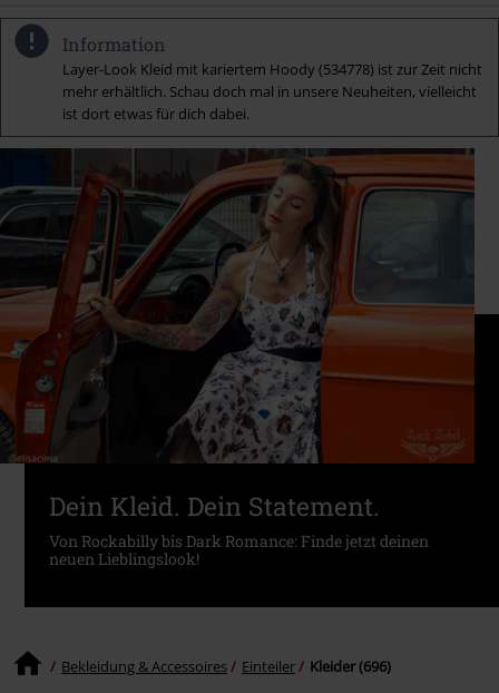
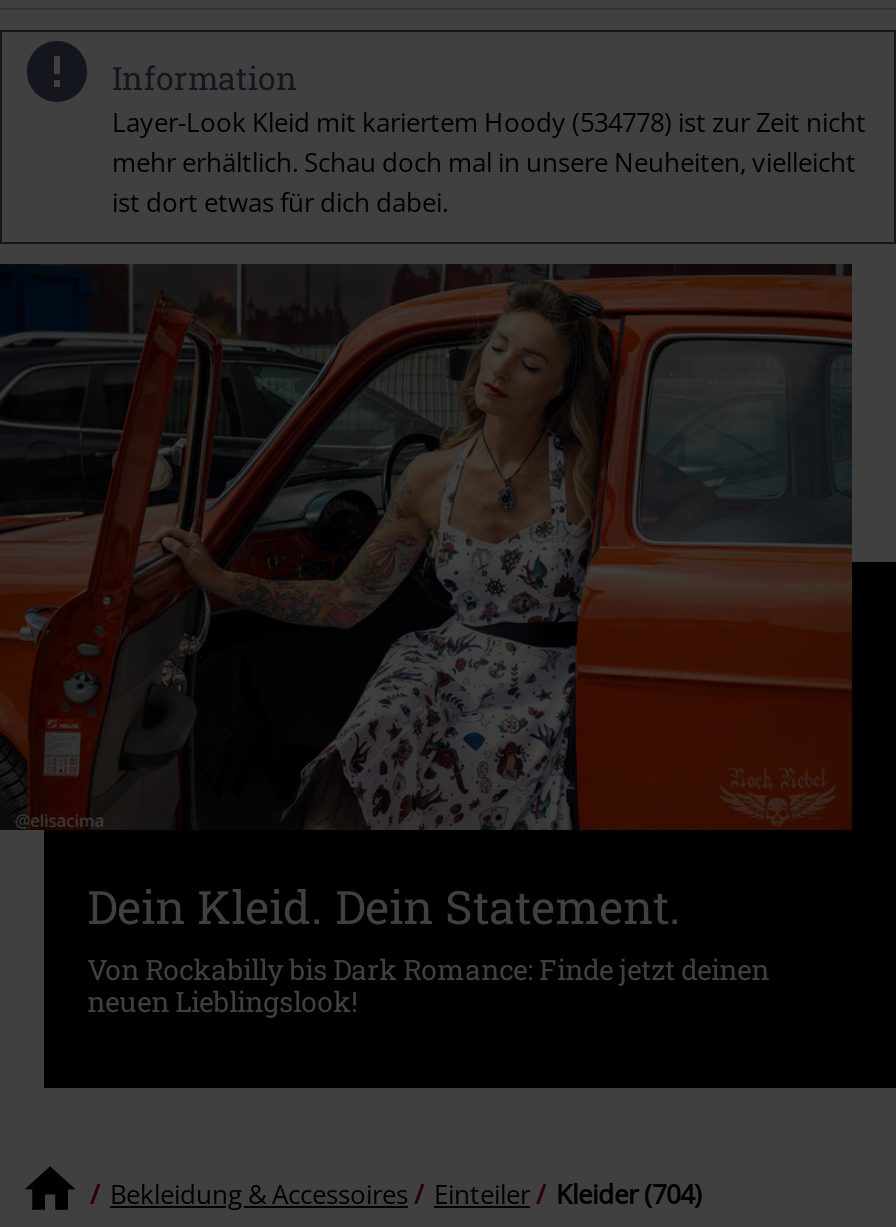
[61,656,391,676] Bekleidung & Accessoires Einteiler Kleider (696) -> [110,1176,702,1212] Bekleidung & Accessoires Einteiler Kleider (704)

